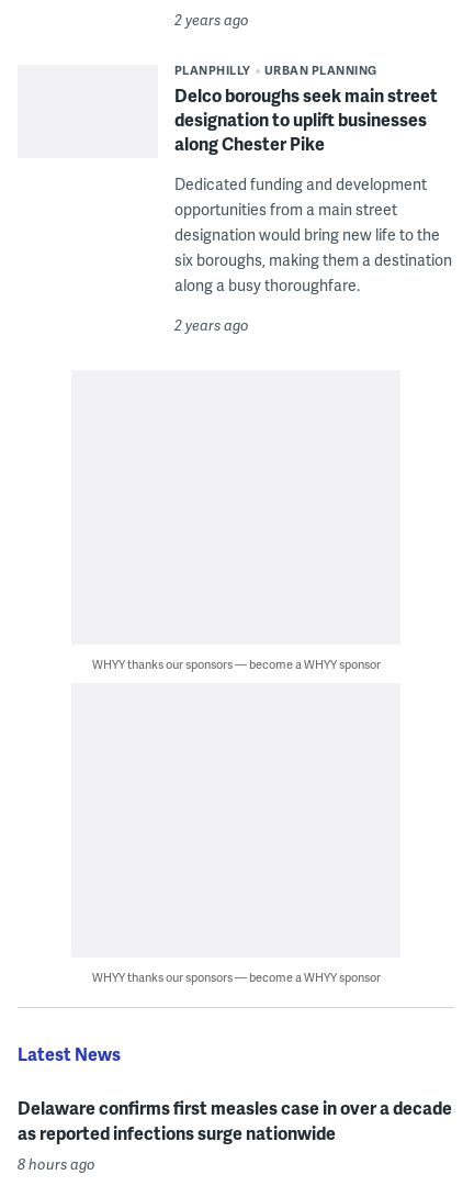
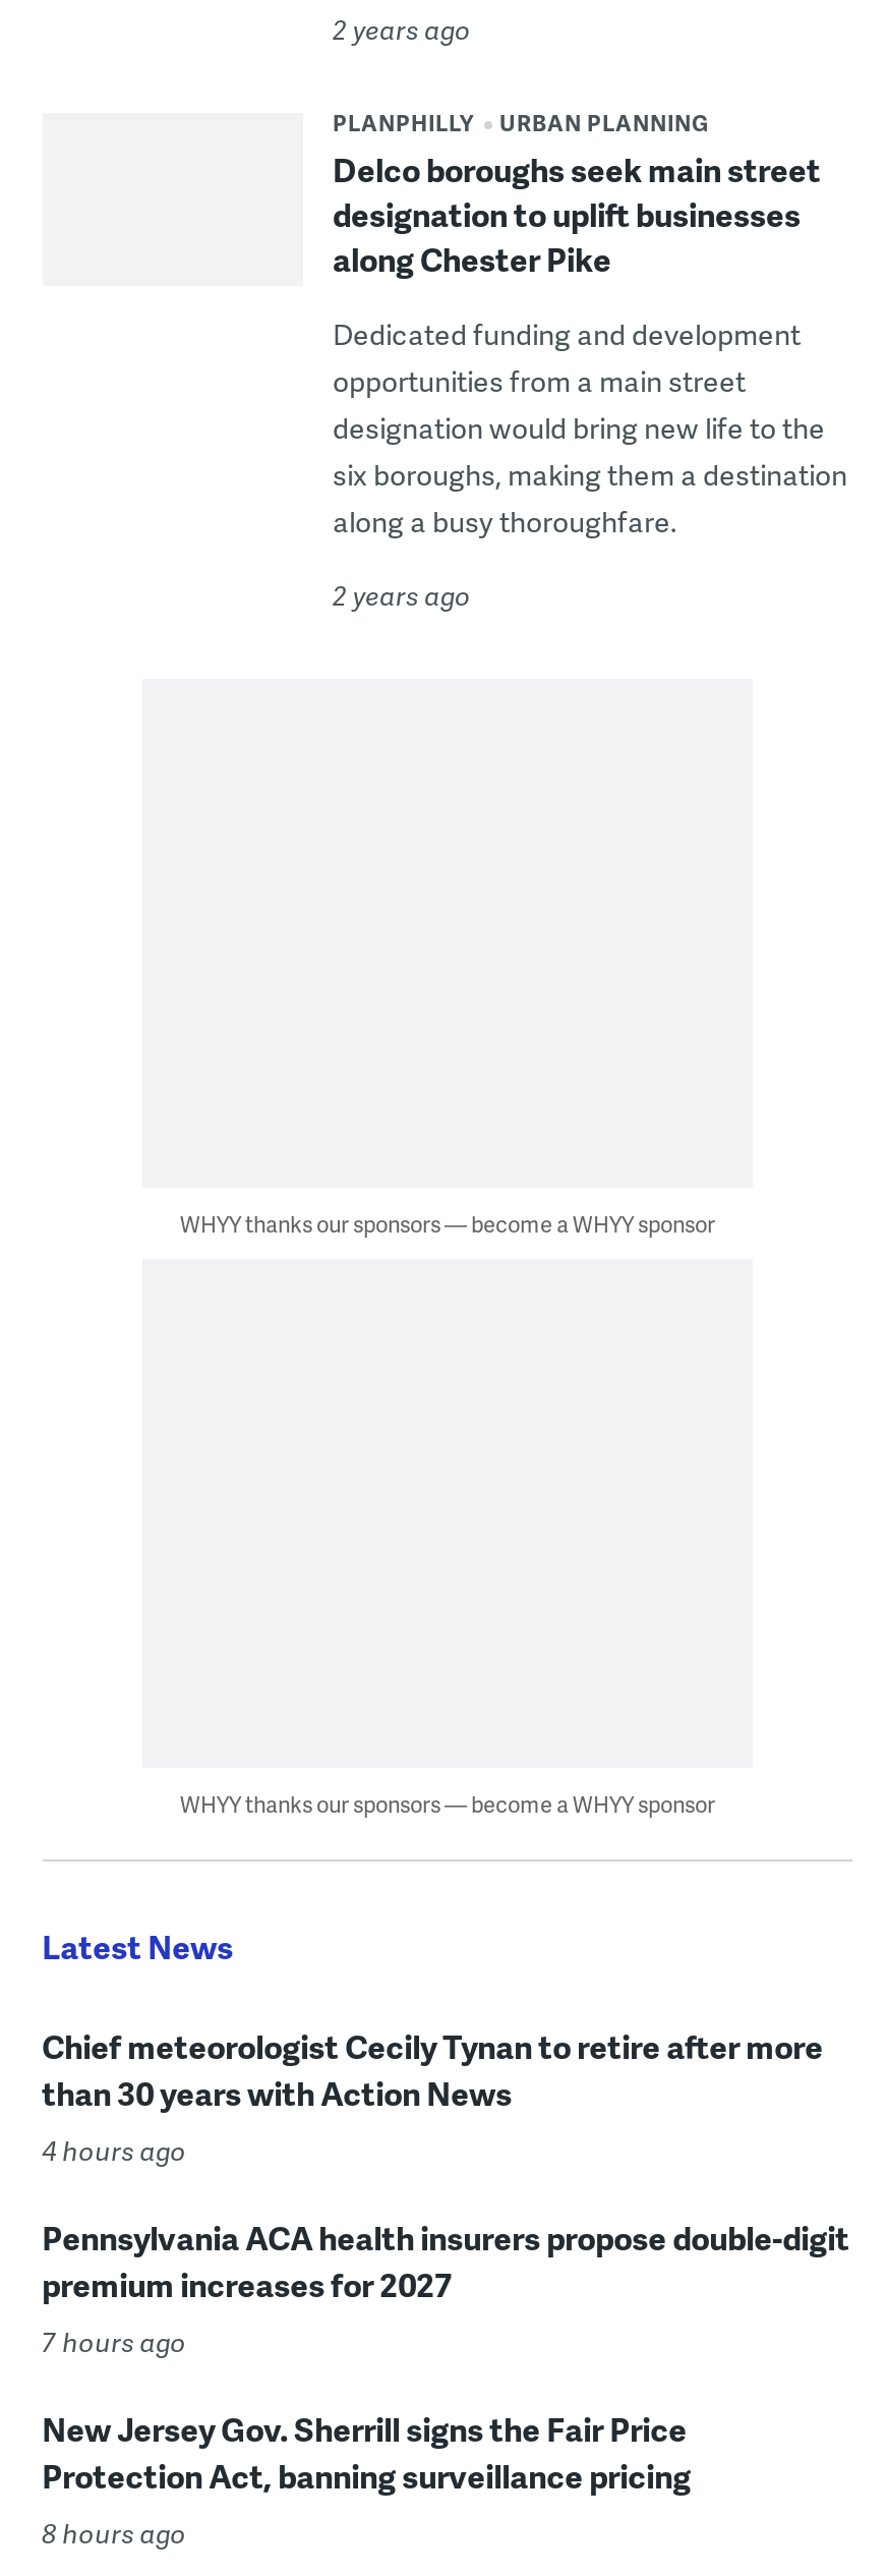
[17,1095,452,1146] Delaware confirms first measles case in over a decade | as reported infections surge nationwide -> [42,2023,850,2499] Chief meteorologist Cecily Tynan to retire after more | than 30 years with Action News | 4 hours ago | Pennsylvania ACA health insurers propose double-digit | premium increases for 2027 | 7 hours ago | New Jersey Gov. Sherrill signs the Fair Price | Protection Act, banning surveillance pricing

